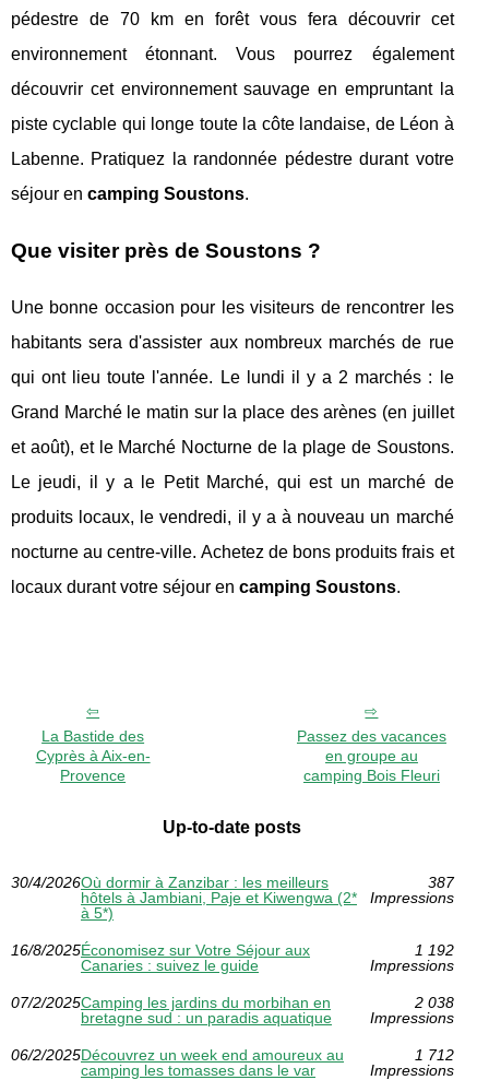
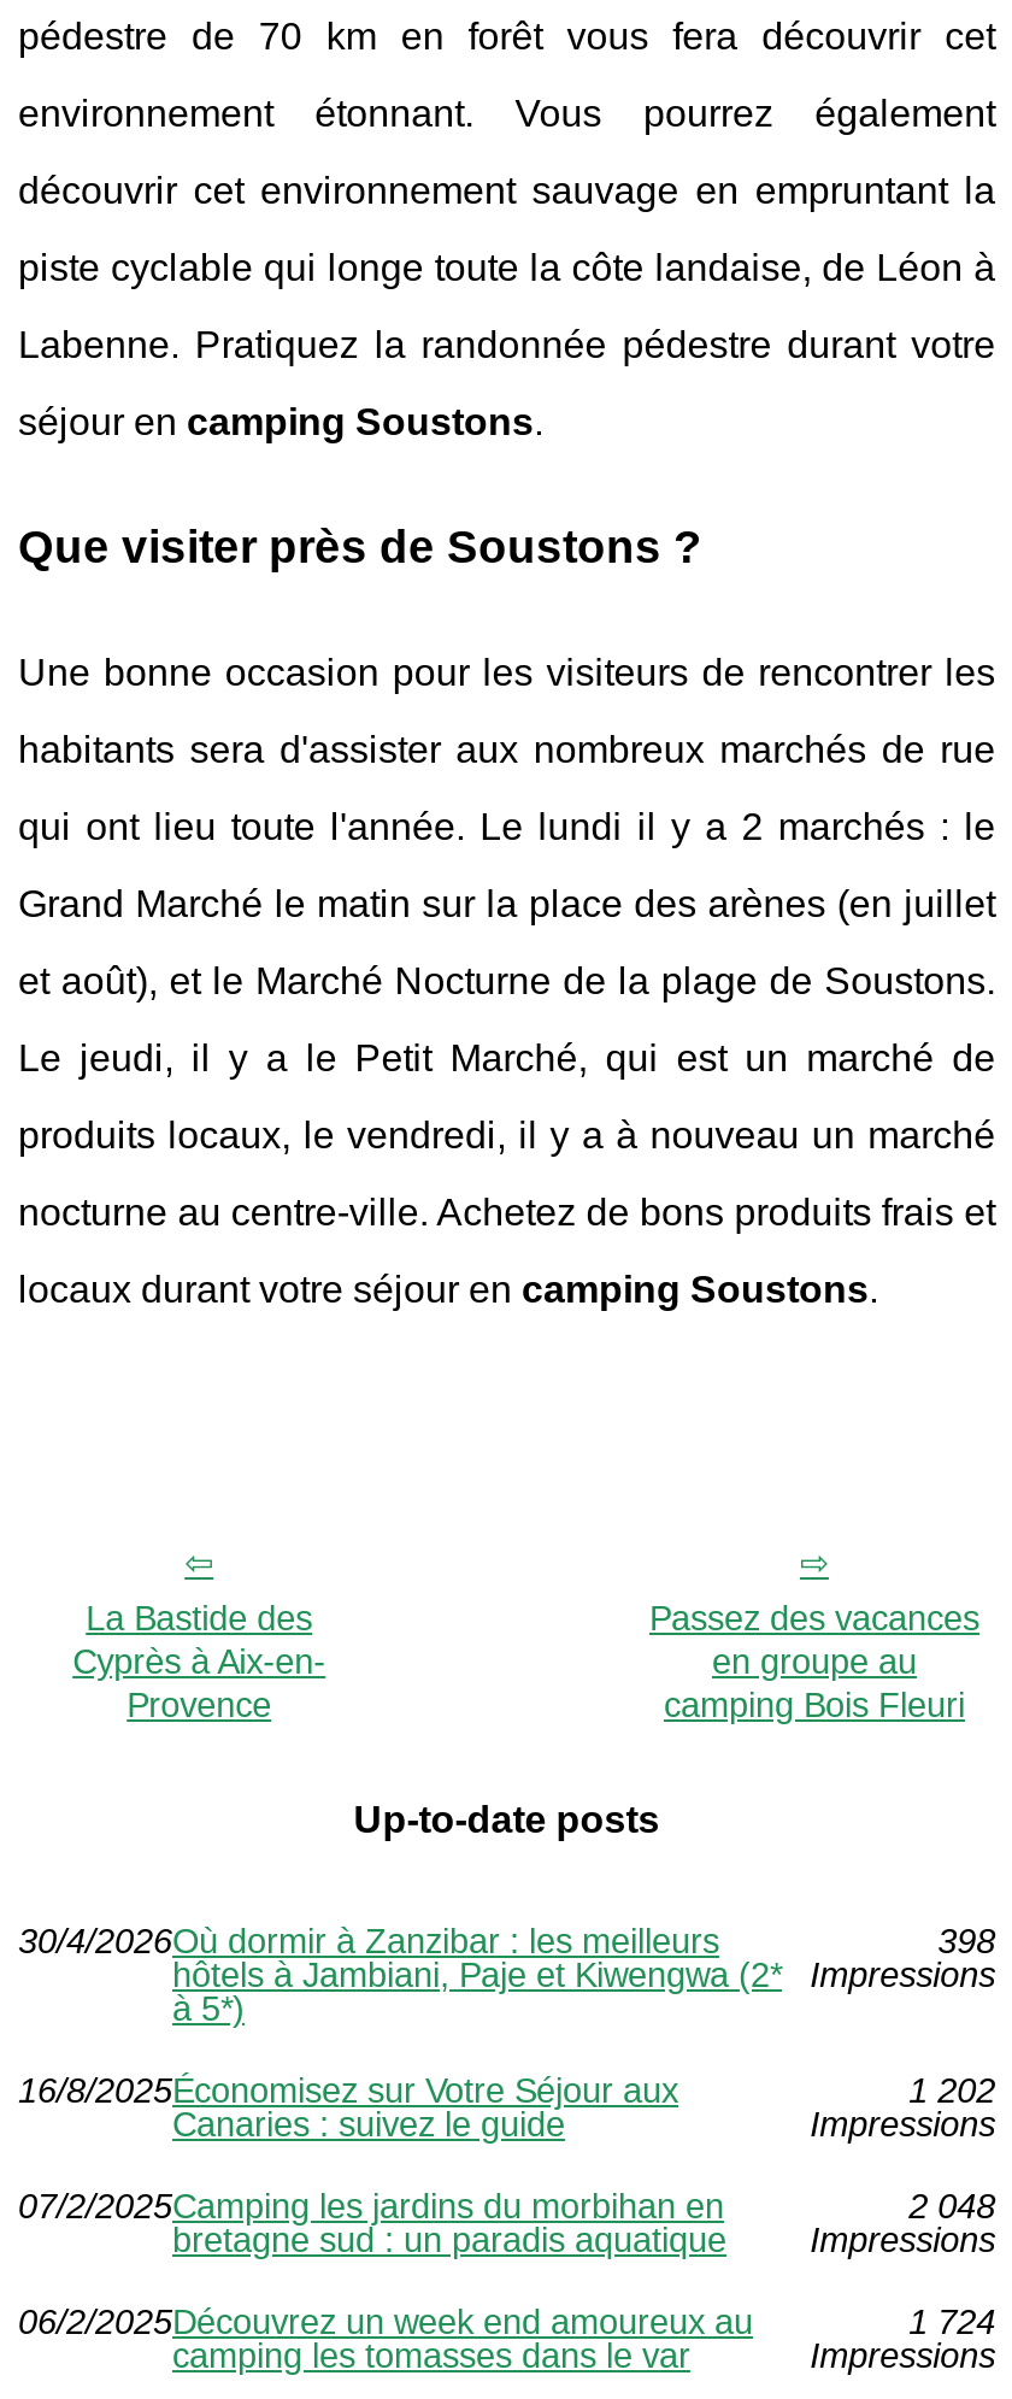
[427,874,454,891] 387 -> [938,1922,995,1961] 398
[414,942,454,959] 1 192 -> [909,2072,995,2110] 1 202
[414,994,454,1011] 2 038 -> [909,2187,995,2226] 2 048
[414,1046,454,1064] 1 712 -> [909,2303,995,2342] 1 724

